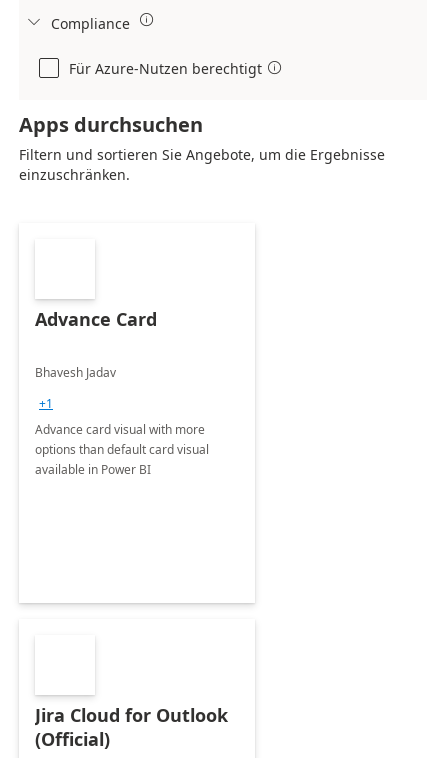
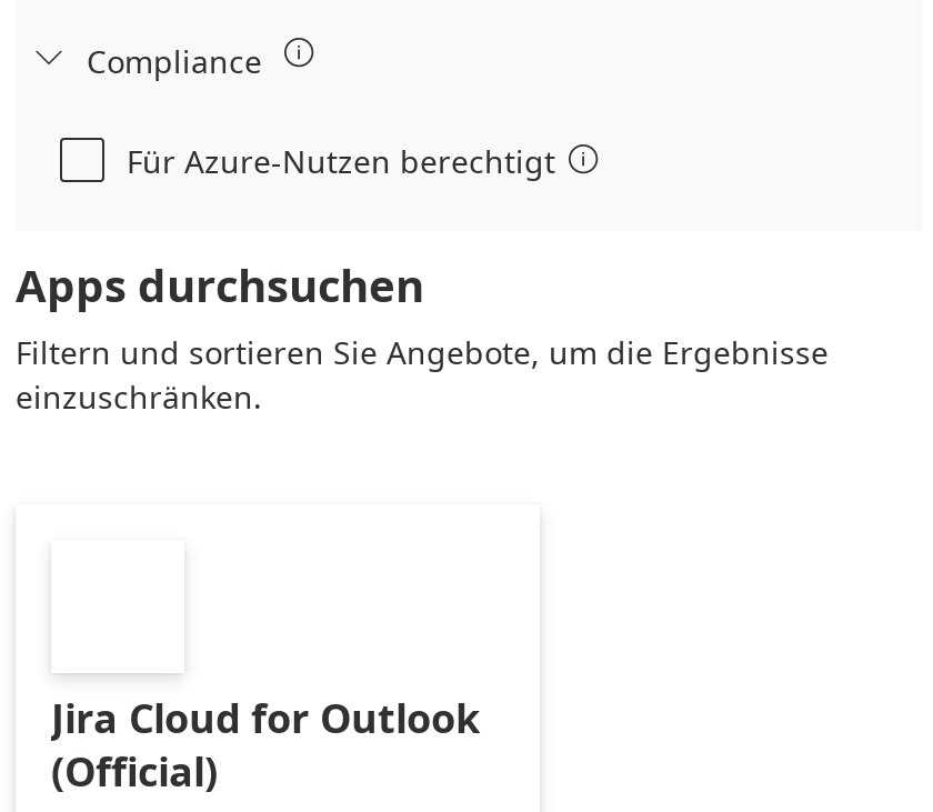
[35,307,209,478] Advance Card | Bhavesh Jadav | +1 | Advance card visual with more | options than default card visual | available in Power BI -> none

